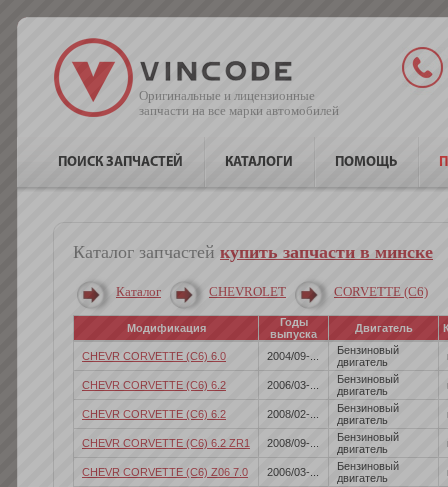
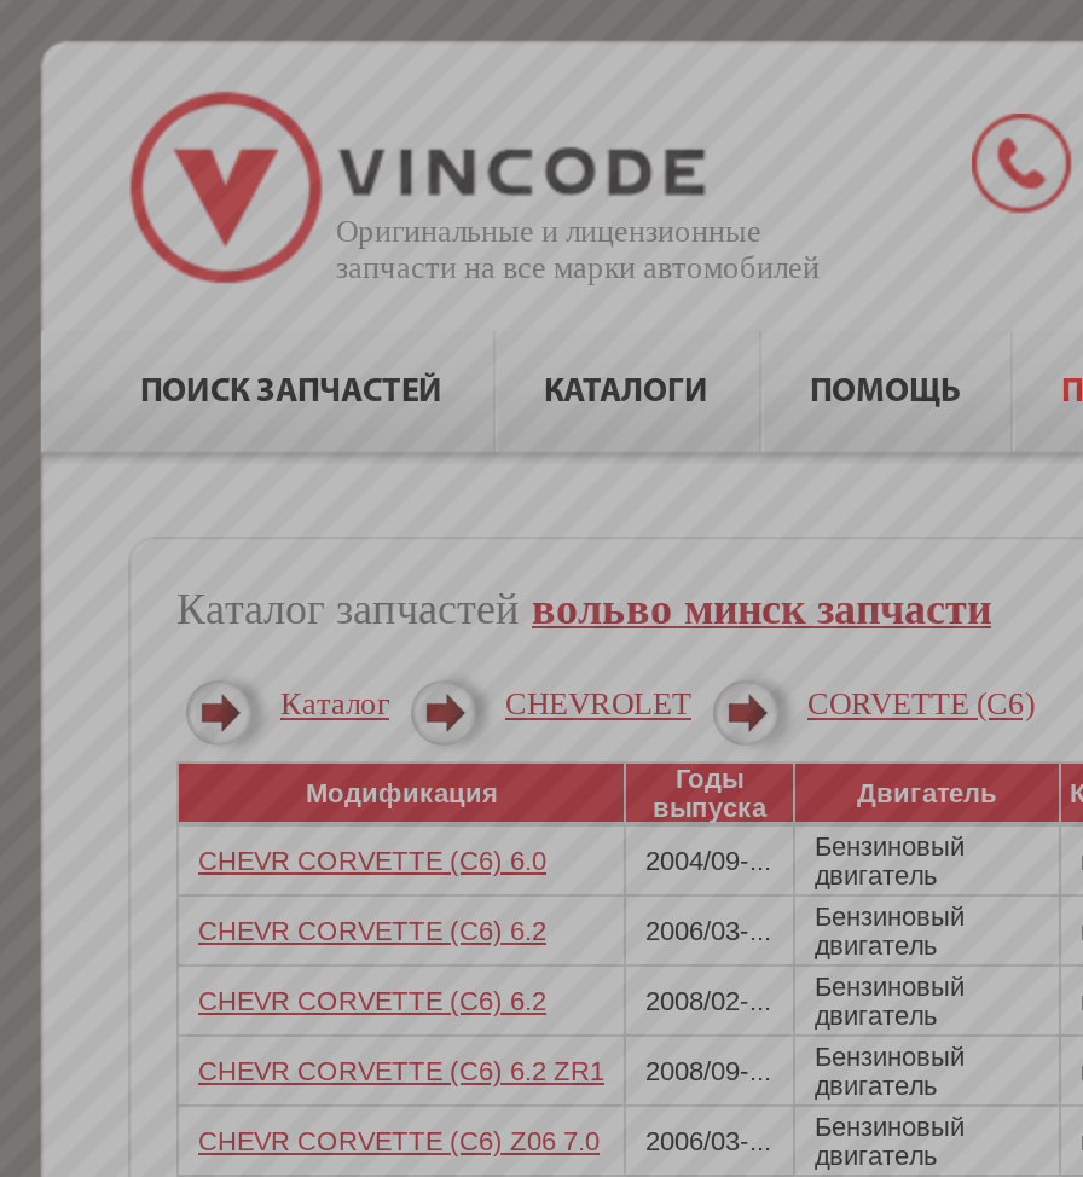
[73,242,433,262] Каталог запчастей купить запчасти в минске -> [176,585,991,633] Каталог запчастей вольво минск запчасти

